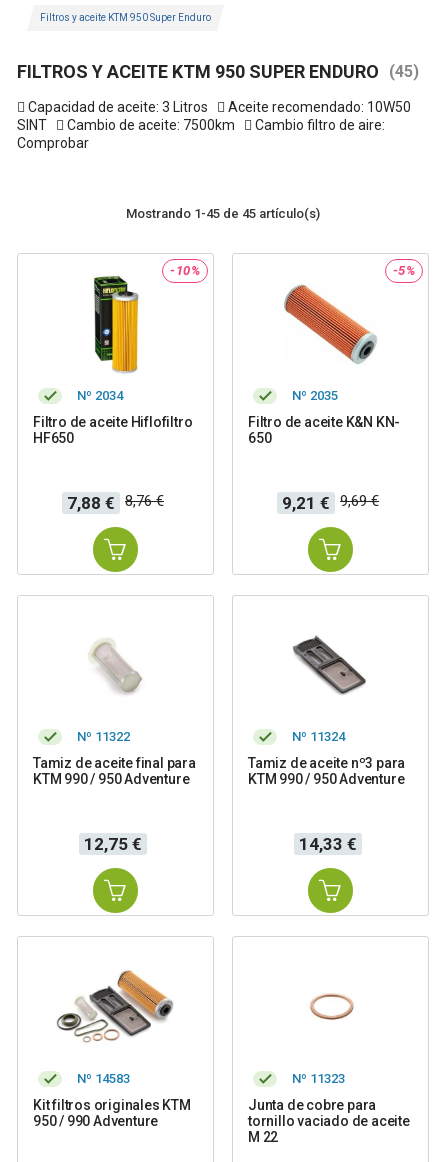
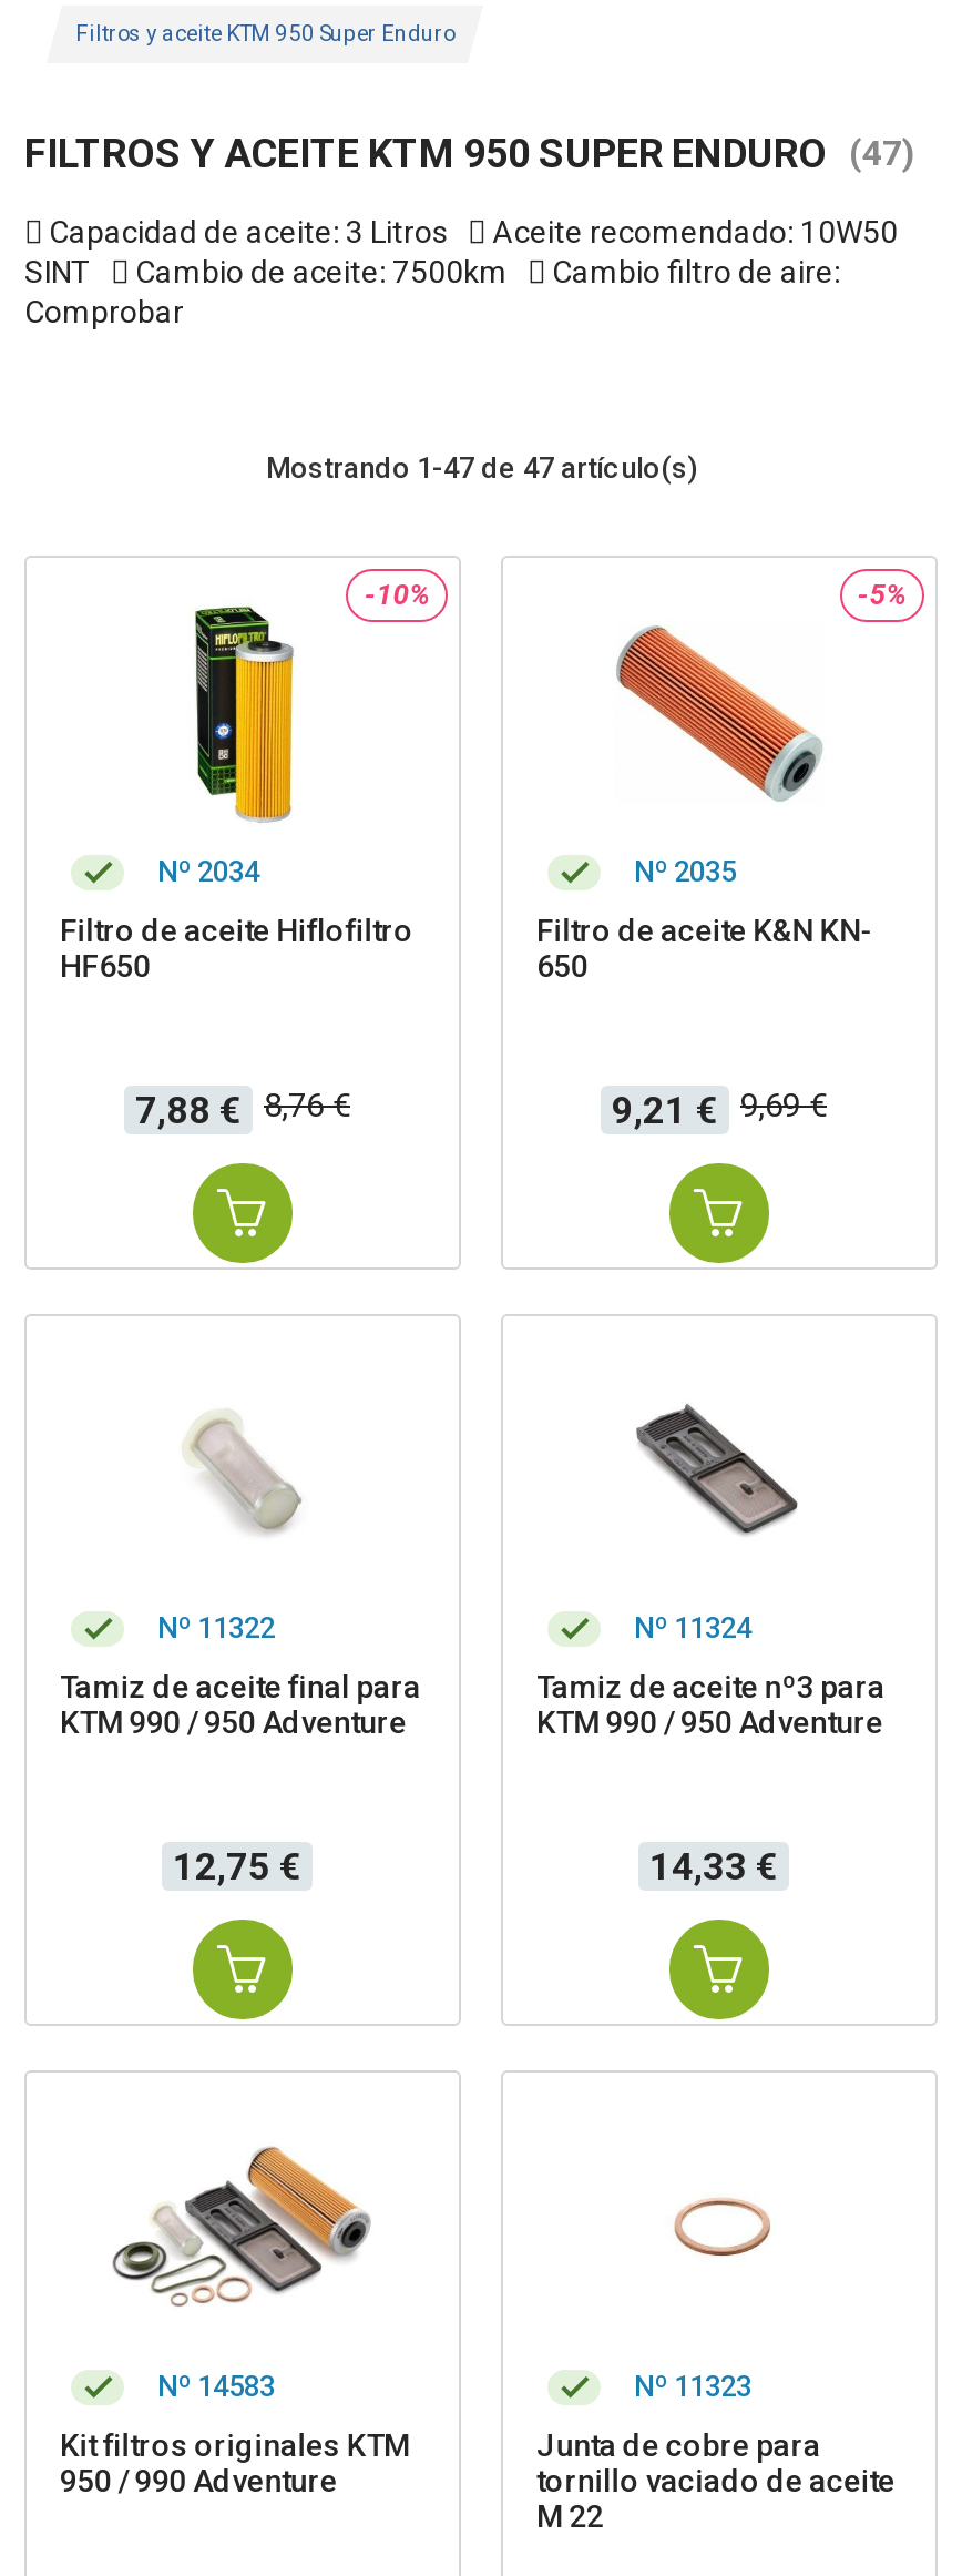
[17,61,419,82] FILTROS Y ACEITE KTM 950 SUPER ENDURO (45) -> [24,130,915,176] FILTROS Y ACEITE KTM 950 SUPER ENDURO (47)
[126,206,320,221] Mostrando 1-45 de 45 artículo(s) -> [266,451,696,485] Mostrando 1-47 de 47 artículo(s)

